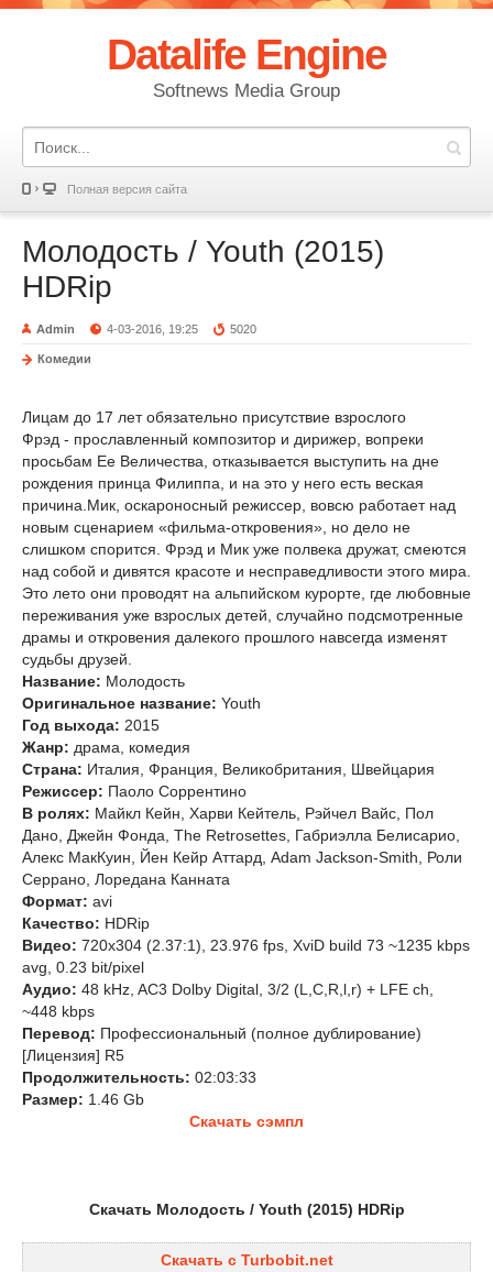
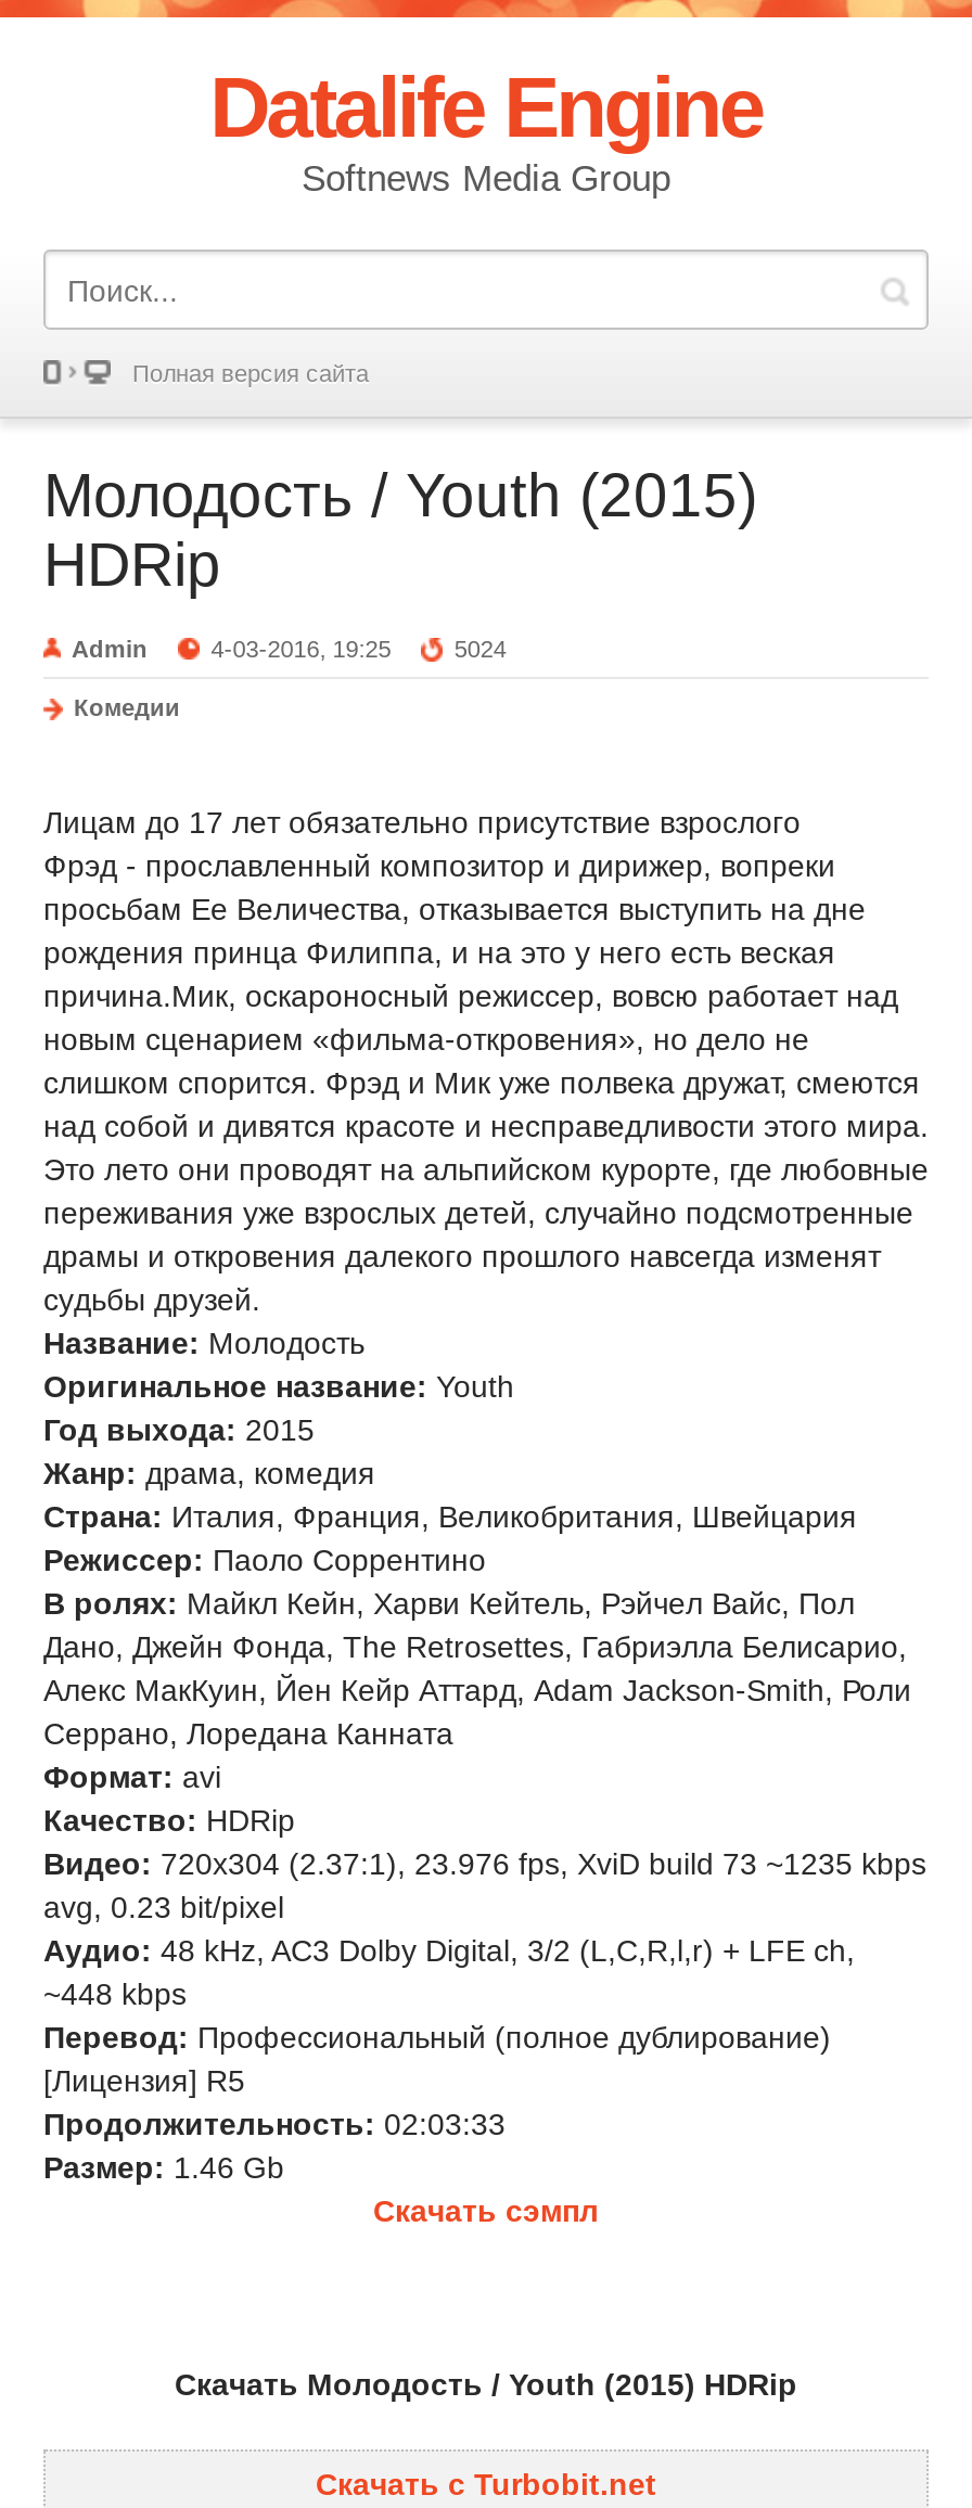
[230,322,257,336] 5020 -> [454,636,506,662] 5024

